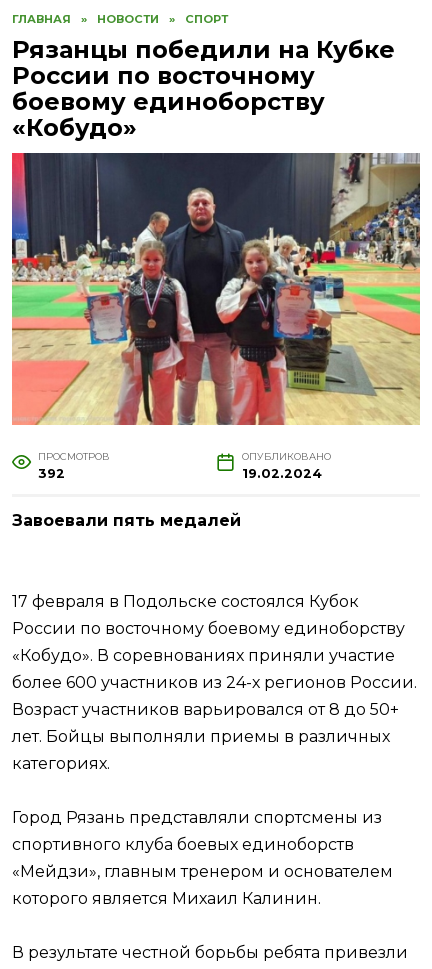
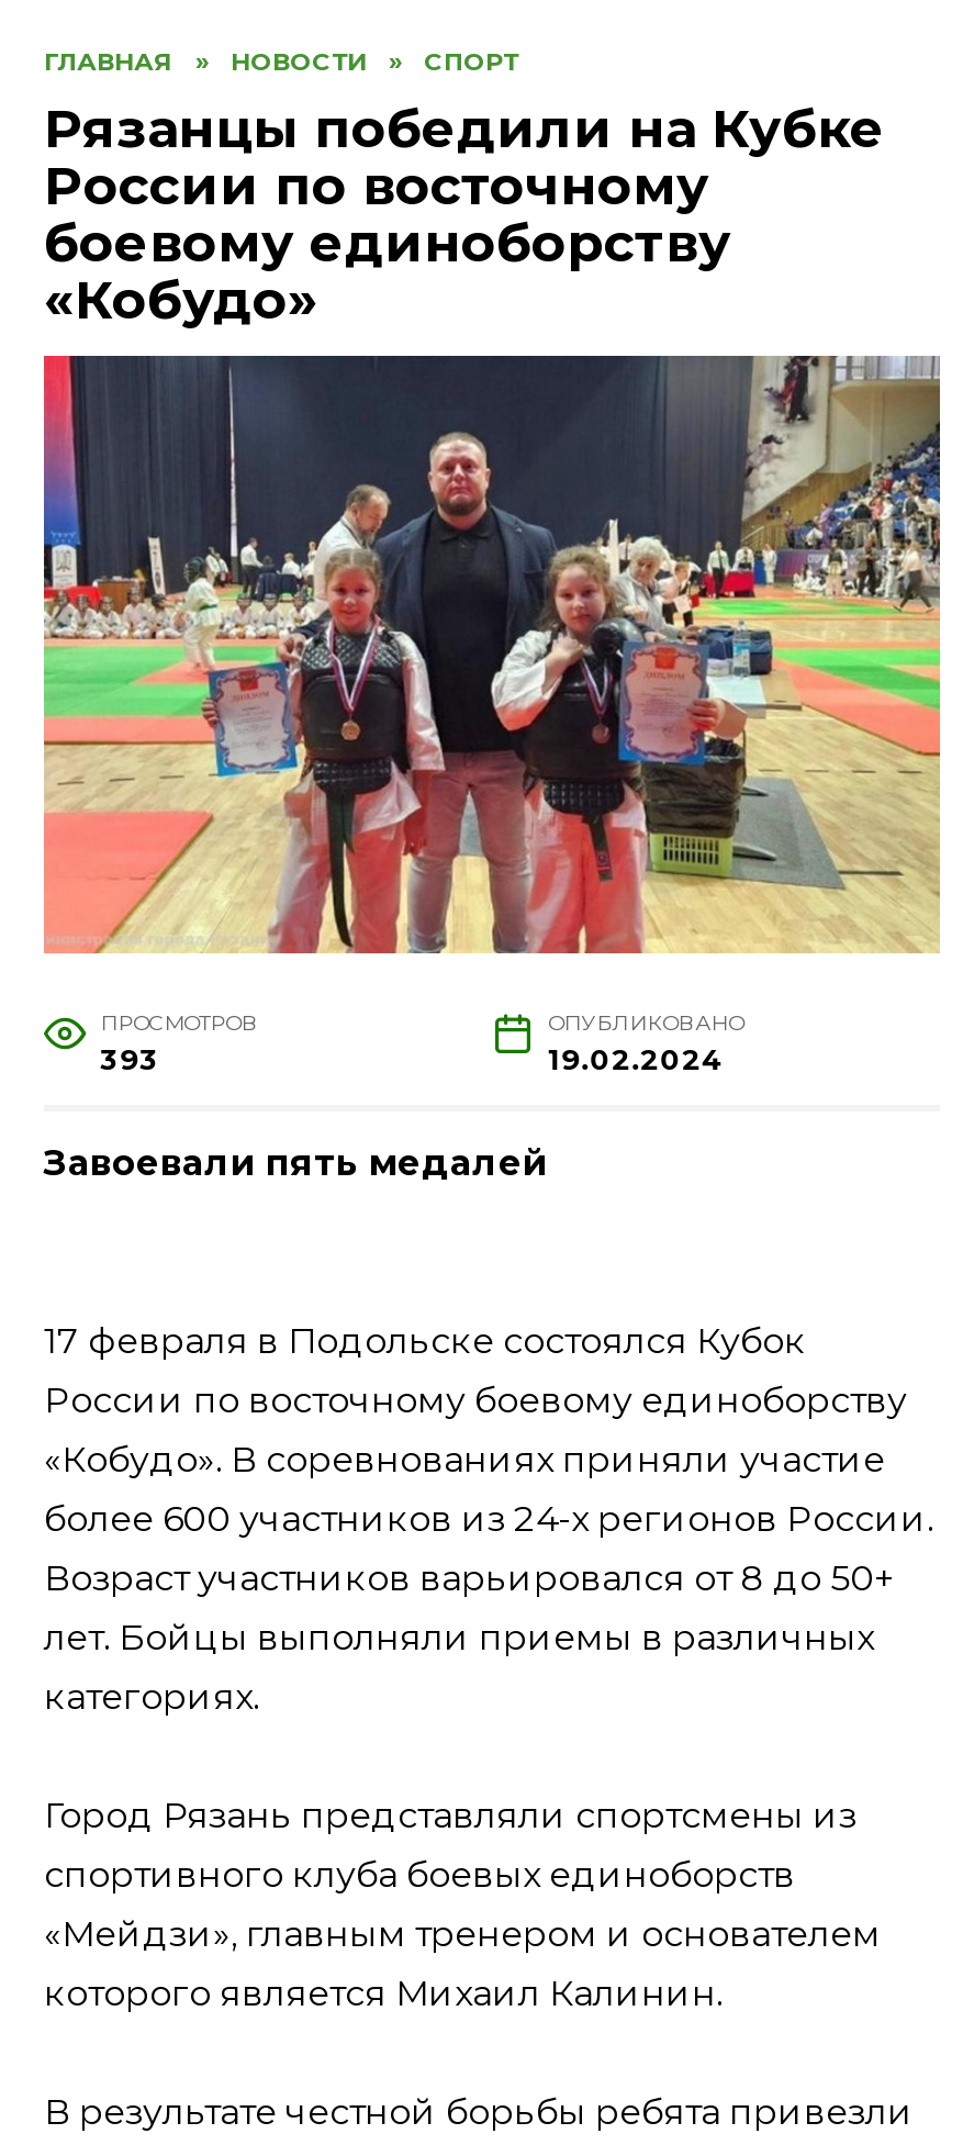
[38,466,65,481] 392 -> [100,1043,159,1075] 393

